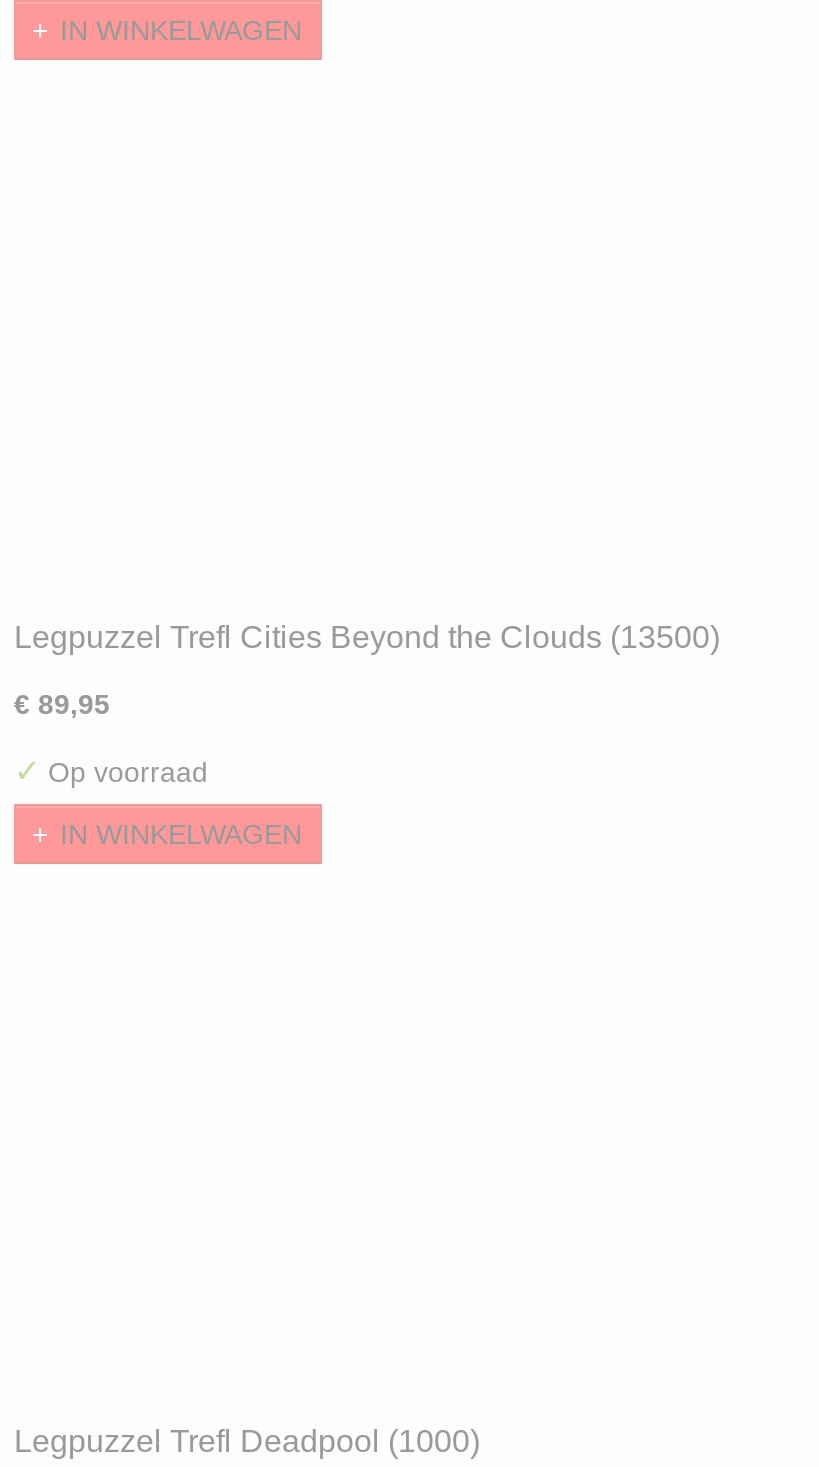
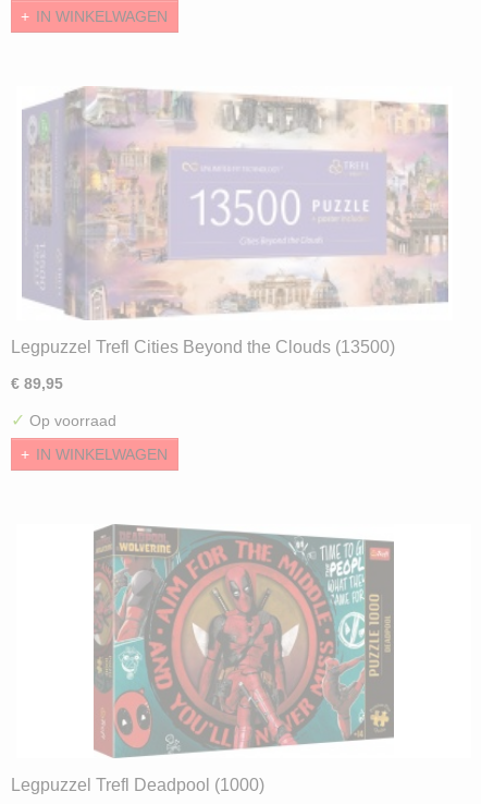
none -> [21,85,449,321] [image]
none -> [92,523,395,759] [image]

